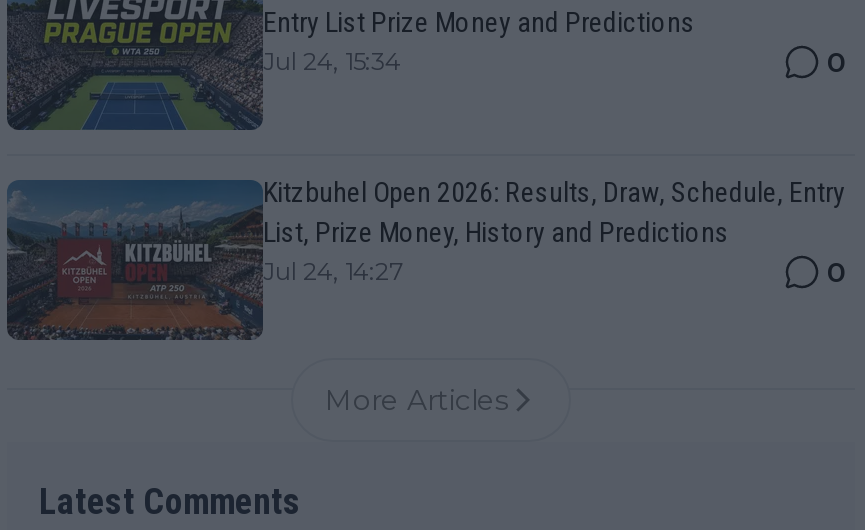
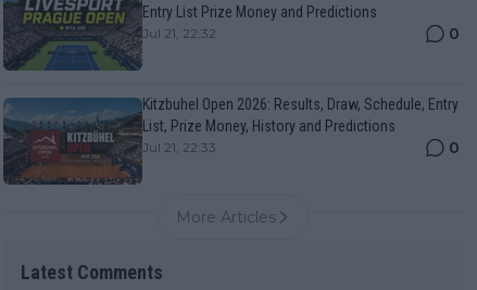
[263,45,401,75] Jul 24, 15:34 -> [142,25,216,41] Jul 21, 22:32
[263,255,403,285] Jul 24, 14:27 -> [142,139,216,155] Jul 21, 22:33

